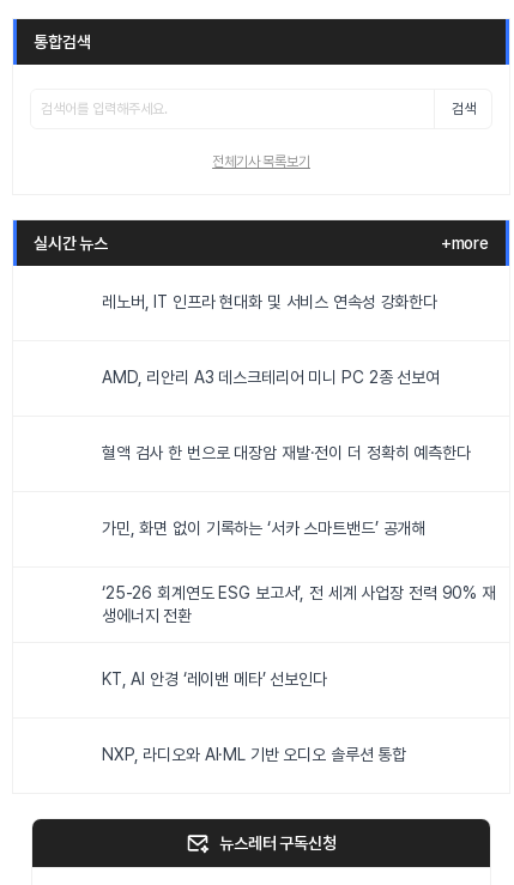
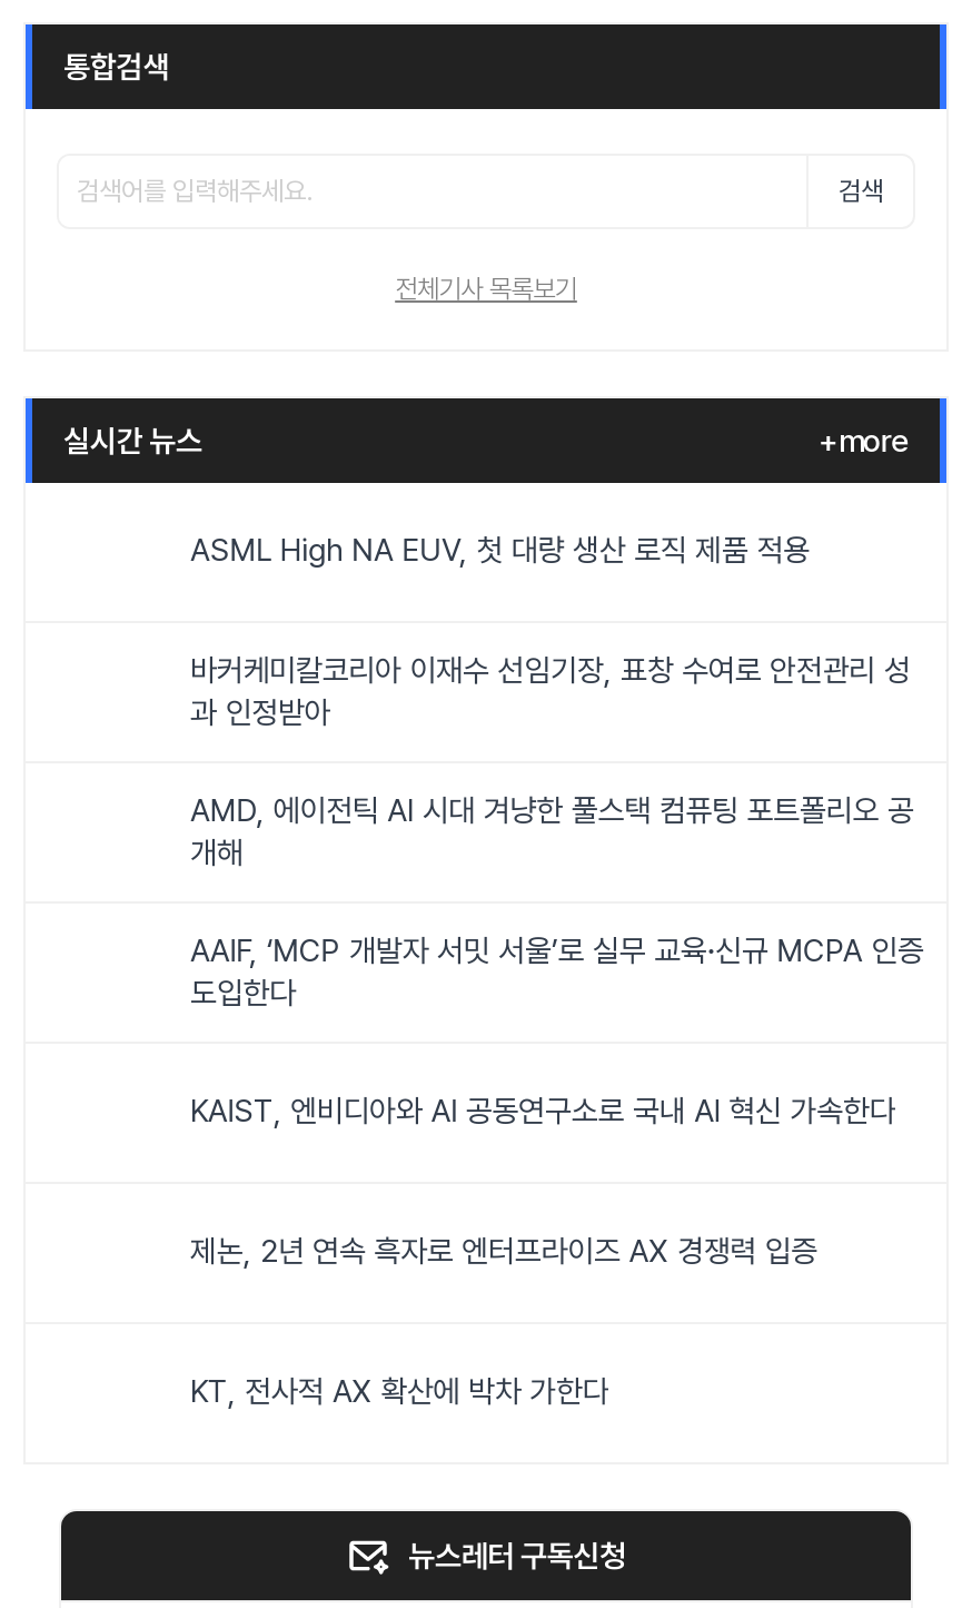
[102,293,437,312] 레노버, IT 인프라 현대화 및 서비스 연속성 강화한다 -> [190,533,810,568] ASML High NA EUV, 첫 대량 생산 로직 제품 적용
[102,368,440,387] AMD, 리안리 A3 데스크테리어 미니 PC 2종 선보여 -> [190,652,910,730] 바커케미칼코리아 이재수 선임기장, 표창 수여로 안전관리 성 | 과 인정받아
[102,444,471,463] 혈액 검사 한 번으로 대장암 재발·전이 더 정확히 예측한다 -> [190,792,914,870] AMD, 에이전틱 AI 시대 겨냥한 풀스택 컴퓨팅 포트폴리오 공 | 개해
[102,519,426,538] 가민, 화면 없이 기록하는 ‘서카 스마트밴드’ 공개해 -> [190,932,924,1010] AAIF, ‘MCP 개발자 서밋 서울’로 실무 교육·신규 MCPA 인증 | 도입한다
[102,583,496,625] ‘25-26 회계연도 ESG 보고서’, 전 세계 사업장 전력 90% 재 | 생에너지 전환 -> [190,1094,896,1129] KAIST, 엔비디아와 AI 공동연구소로 국내 AI 혁신 가속한다
[102,670,327,689] KT, AI 안경 ‘레이밴 메타’ 선보인다 -> [190,1234,817,1269] 제논, 2년 연속 흑자로 엔터프라이즈 AX 경쟁력 입증
[102,745,406,765] NXP, 라디오와 AI·ML 기반 오디오 솔루션 통합 -> [190,1374,609,1410] KT, 전사적 AX 확산에 박차 가한다

